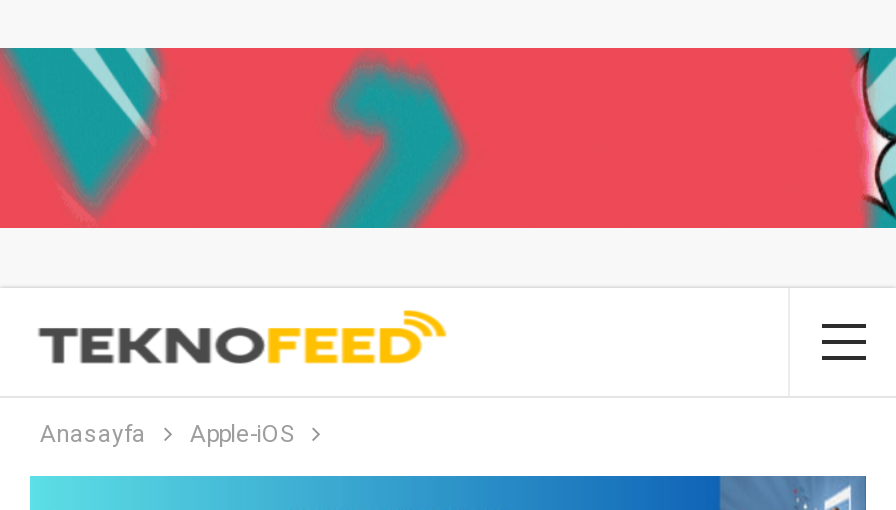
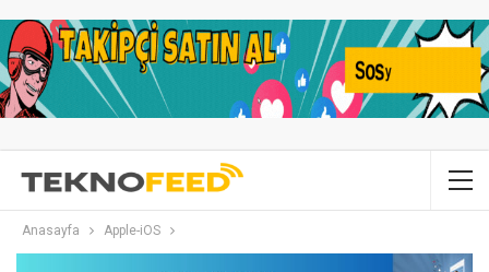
[6,46,884,230] [image] -> [3,19,482,119] [image]

